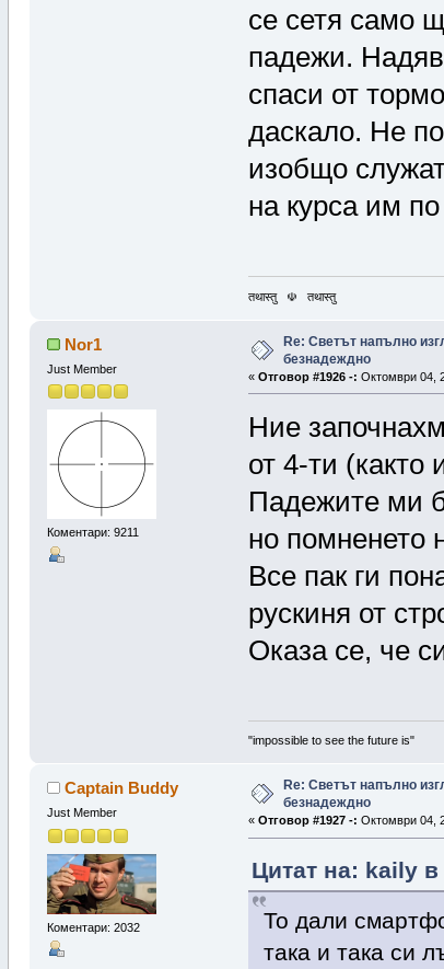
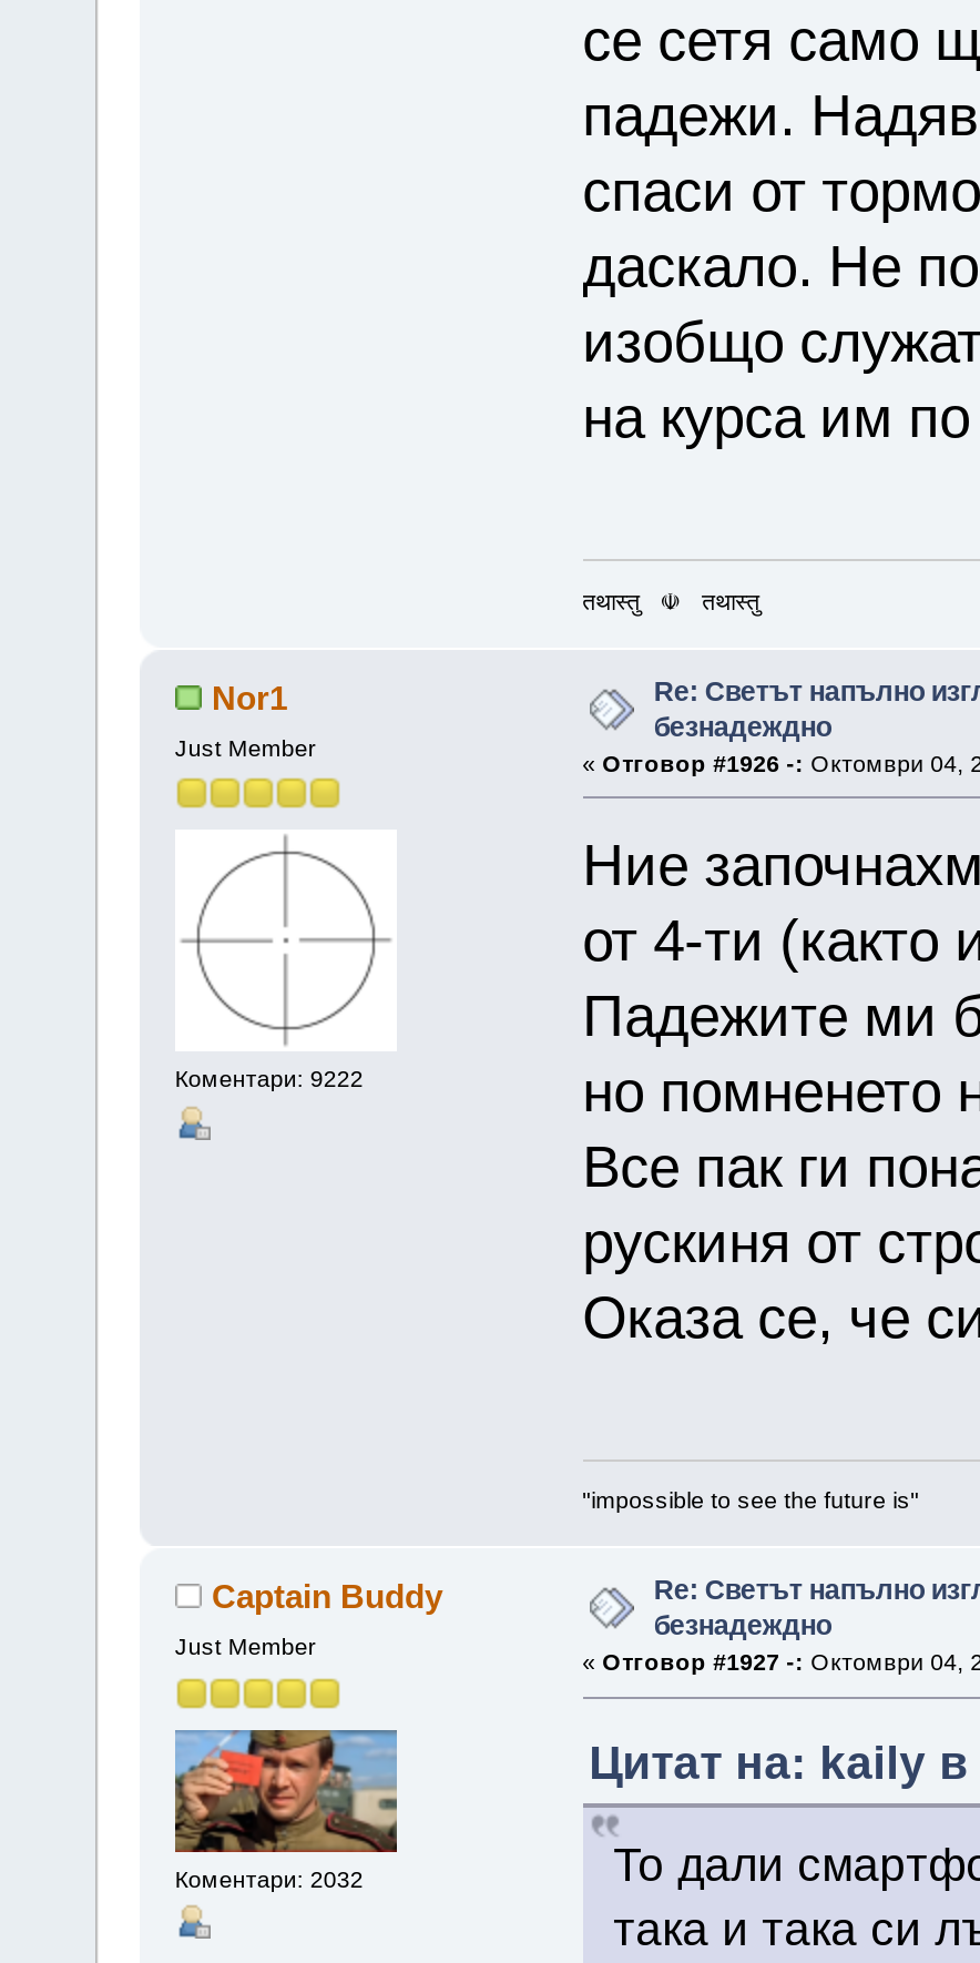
[47,526,139,539] Коментари: 9211 -> [175,1066,363,1092] Коментари: 9222

